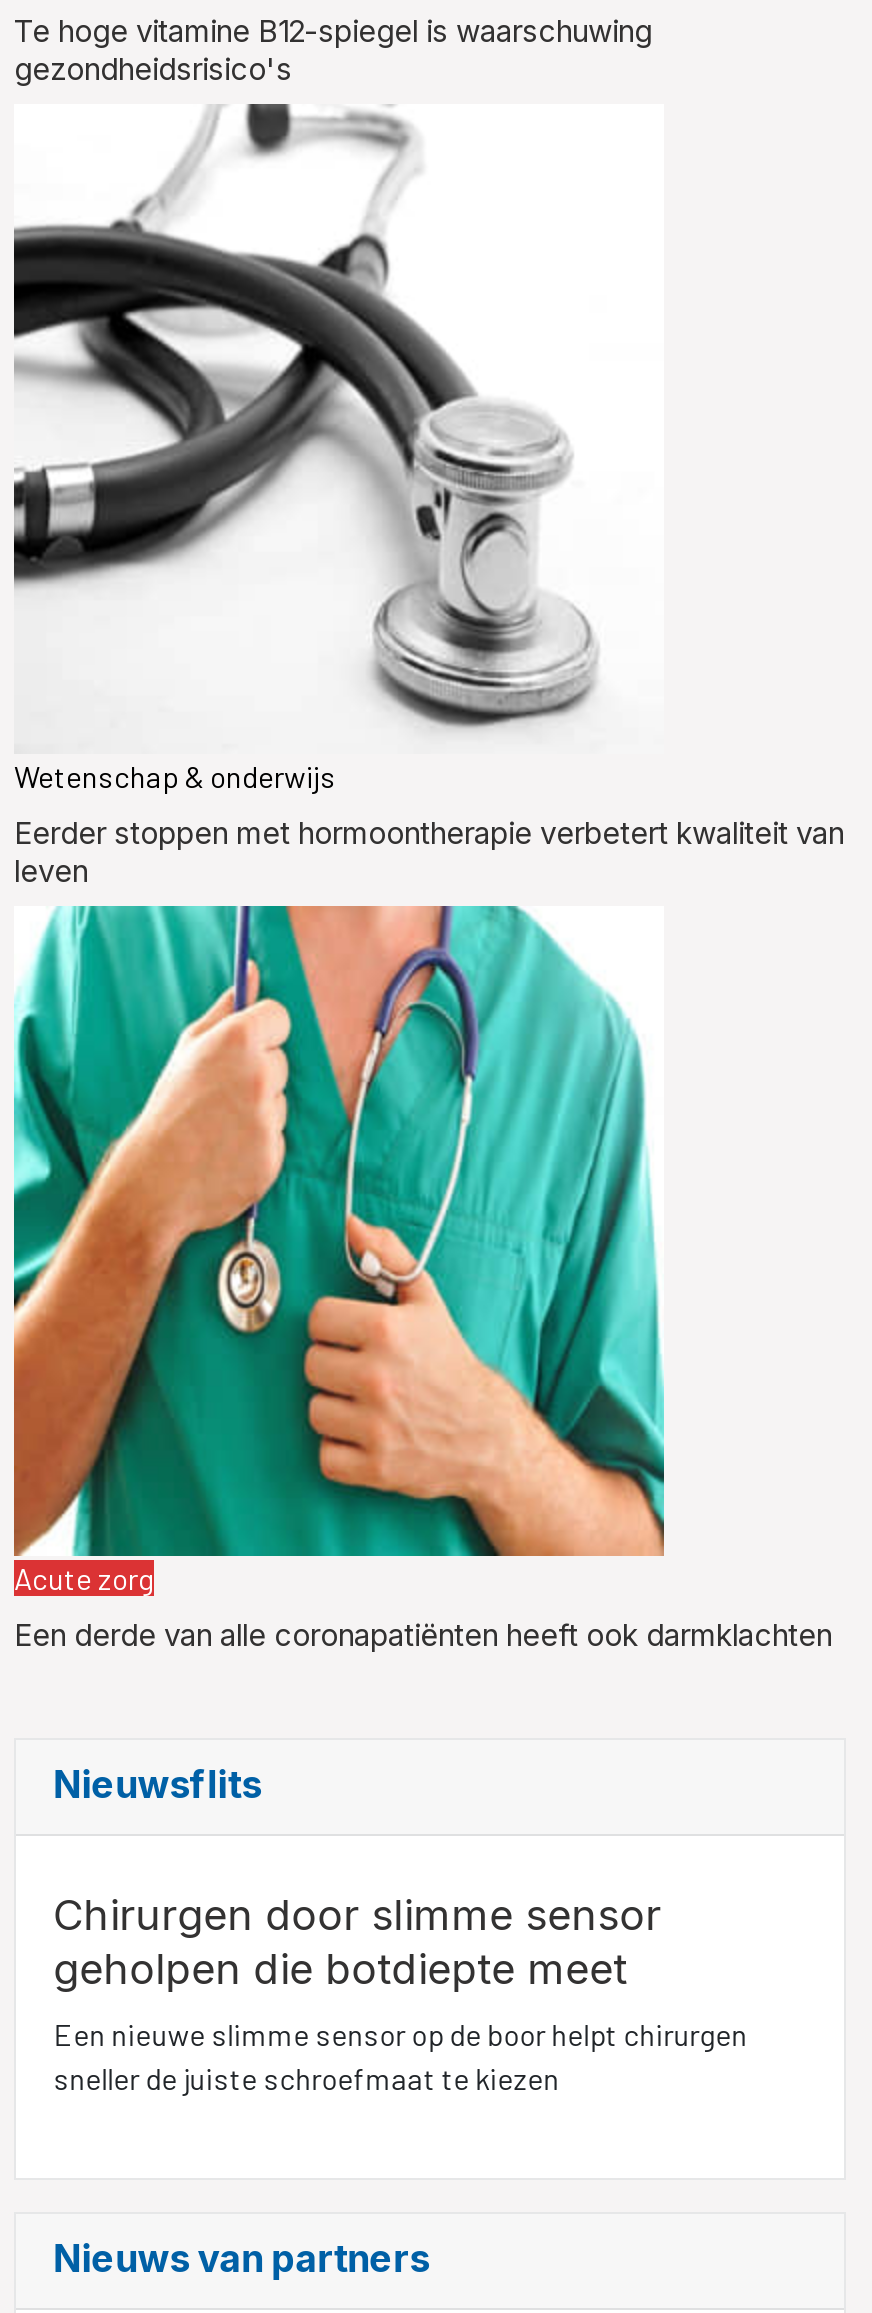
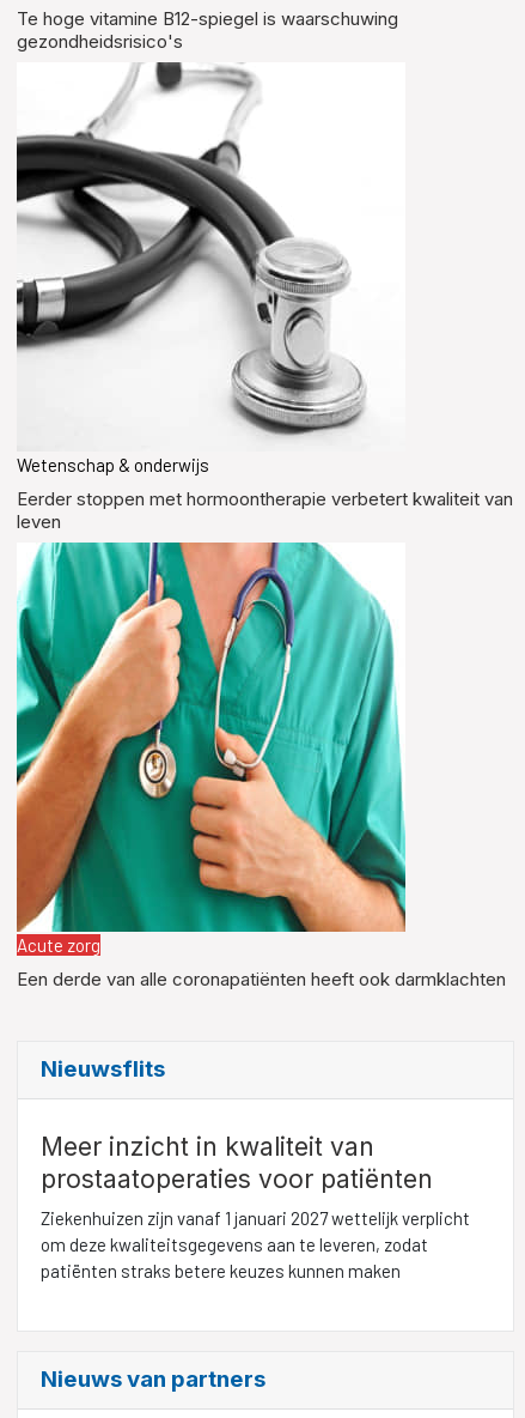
[54,1890,748,2096] Chirurgen door slimme sensor | geholpen die botdiepte meet | Een nieuwe slimme sensor op de boor helpt chirurgen | sneller de juiste schroefmaat te kiezen -> [40,1132,470,1282] Meer inzicht in kwaliteit van | prostaatoperaties voor patiënten | Ziekenhuizen zijn vanaf 1 januari 2027 wettelijk verplicht | om deze kwaliteitsgegevens aan te leveren, zodat | patiënten straks betere keuzes kunnen maken

